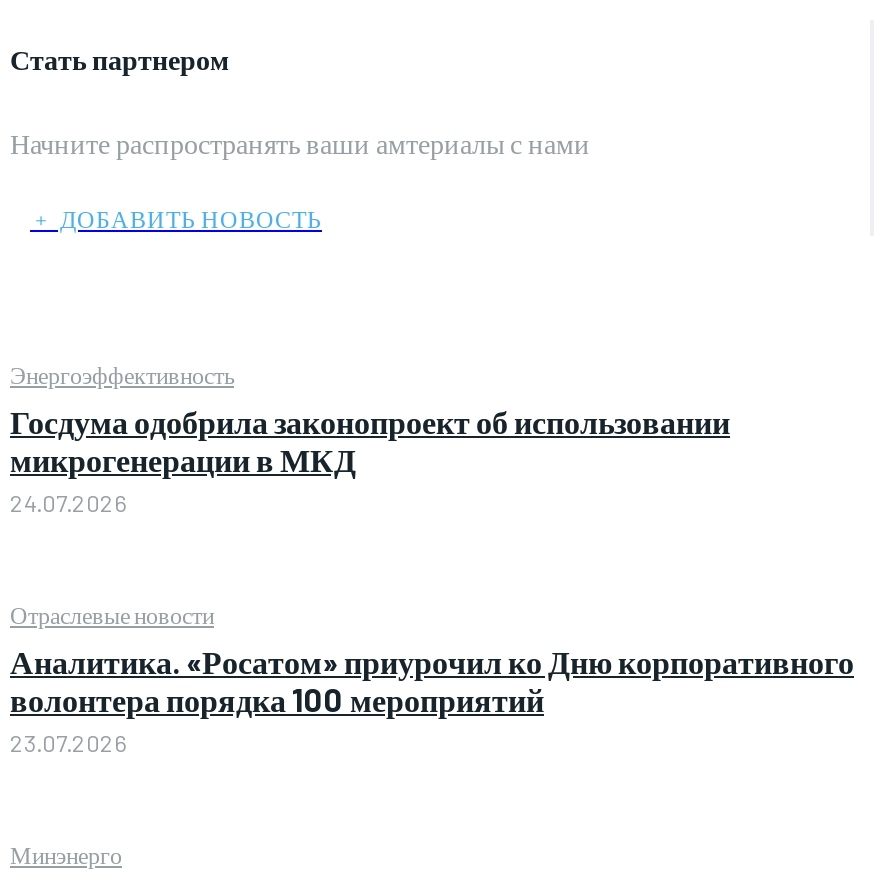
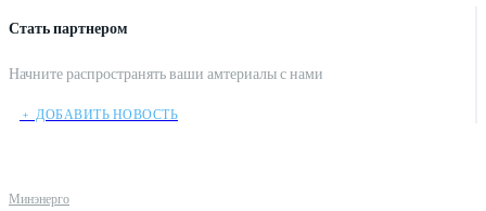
[10,359,730,515] Энергоэффективность | Госдума одобрила законопроект об использовании | микрогенерации в МКД | 24.07.2026 -> none
[10,599,854,755] Отраслевые новости | Аналитика. «Росатом» приурочил ко Дню корпоративного | волонтера порядка 100 мероприятий | 23.07.2026 -> none

